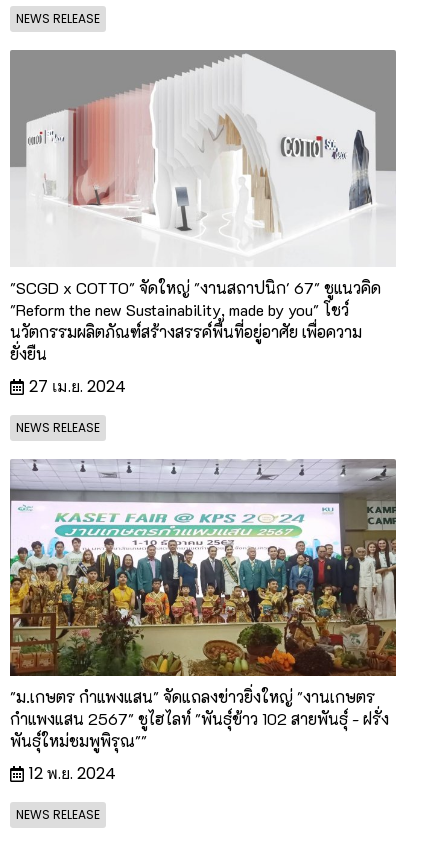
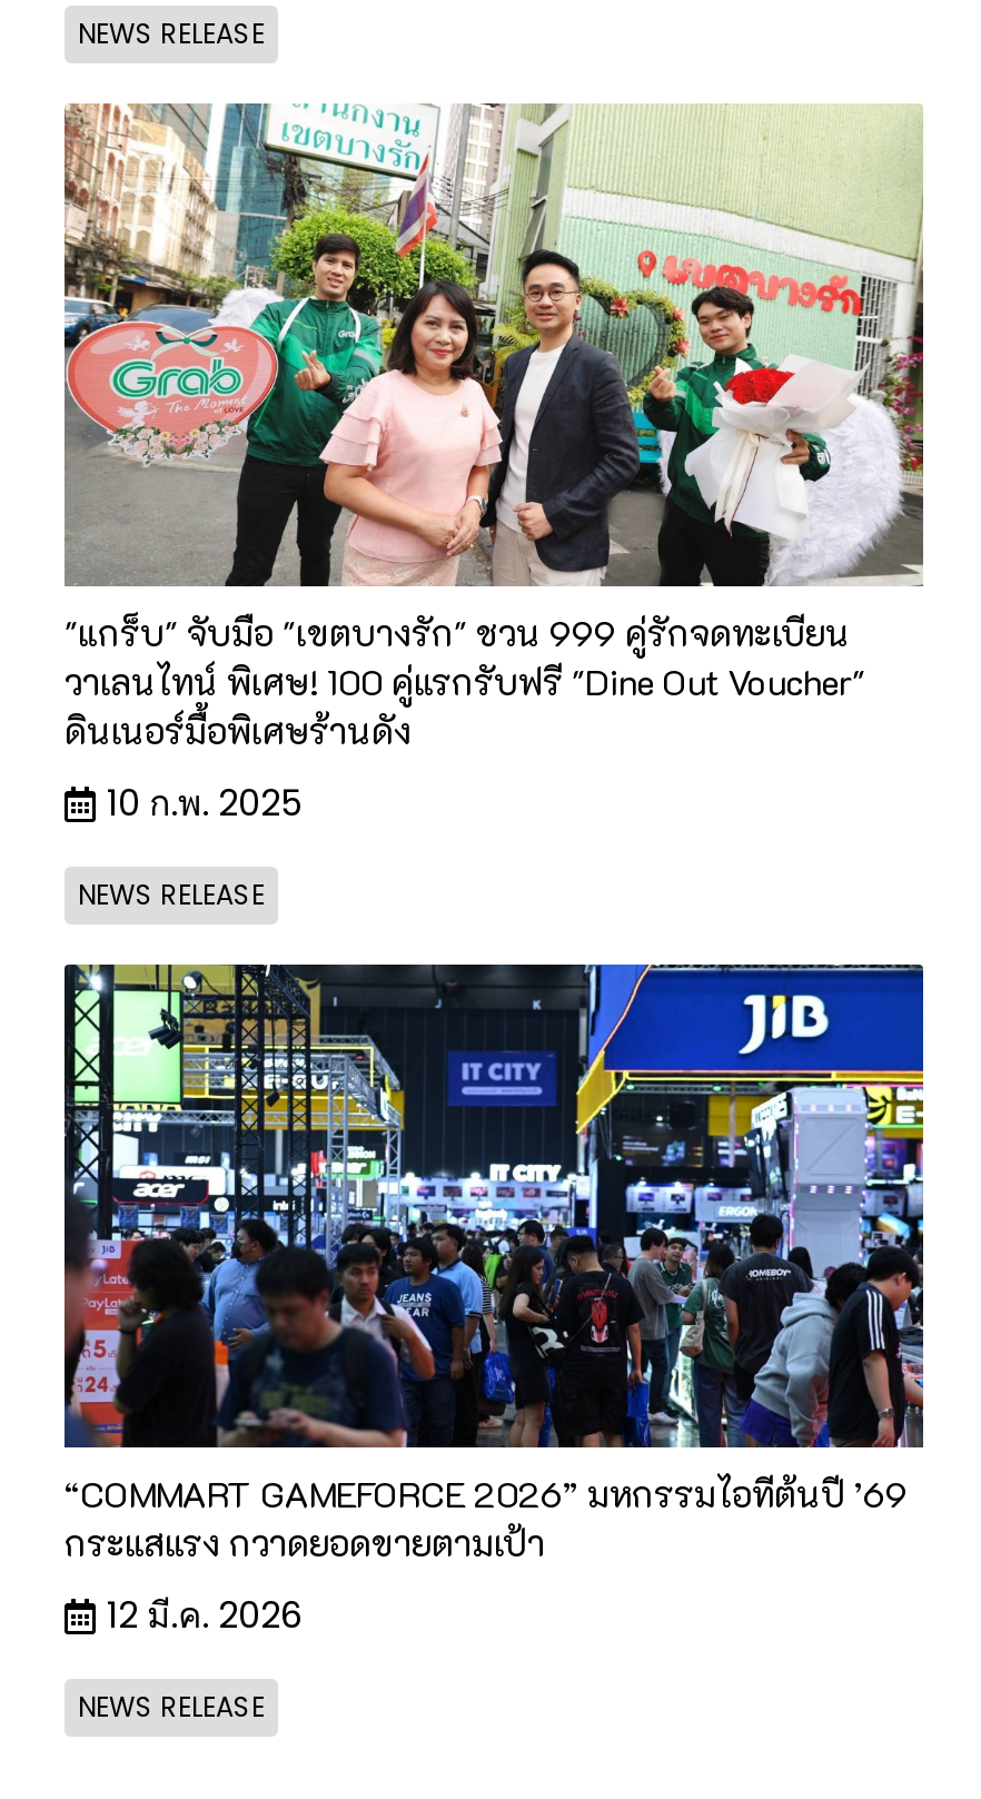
[10,49,396,364] [image] | "SCGD x COTTO" จัดใหญ่ "งานสถาปนิก' 67" ชูแนวคิด | "Reform the new Sustainability, made by you" โชว์ | นวัตกรรมผลิตภัณฑ์สร้างสรรค์พื้นที่อยู่อาศัย เพื่อความ | ยั่งยืน -> [65,103,925,754] [image] | "แกร็บ" จับมือ "เขตบางรัก" ชวน 999 คู่รักจดทะเบียน | วาเลนไทน์ พิเศษ! 100 คู่แรกรับฟรี "Dine Out Voucher" | ดินเนอร์มื้อพิเศษร้านดัง
[29,375,126,398] 27 เม.ย. 2024 -> [107,778,303,829] 10 ก.พ. 2025
[9,459,397,751] [image] | "ม.เกษตร กำแพงแสน" จัดแถลงข่าวยิ่งใหญ่ "งานเกษตร | กำแพงแสน 2567" ชูไฮไลท์ "พันธุ์ข้าว 102 สายพันธุ์ - ฝรั่ง | พันธุ์ใหม่ชมพูพิรุณ"" -> [62,962,925,1566] [image] | “COMMART GAMEFORCE 2026” มหกรรมไอทีต้นปี ’69 | กระแสแรง กวาดยอดขายตามเป้า
[29,762,116,785] 12 พ.ย. 2024 -> [107,1591,303,1642] 12 มี.ค. 2026

